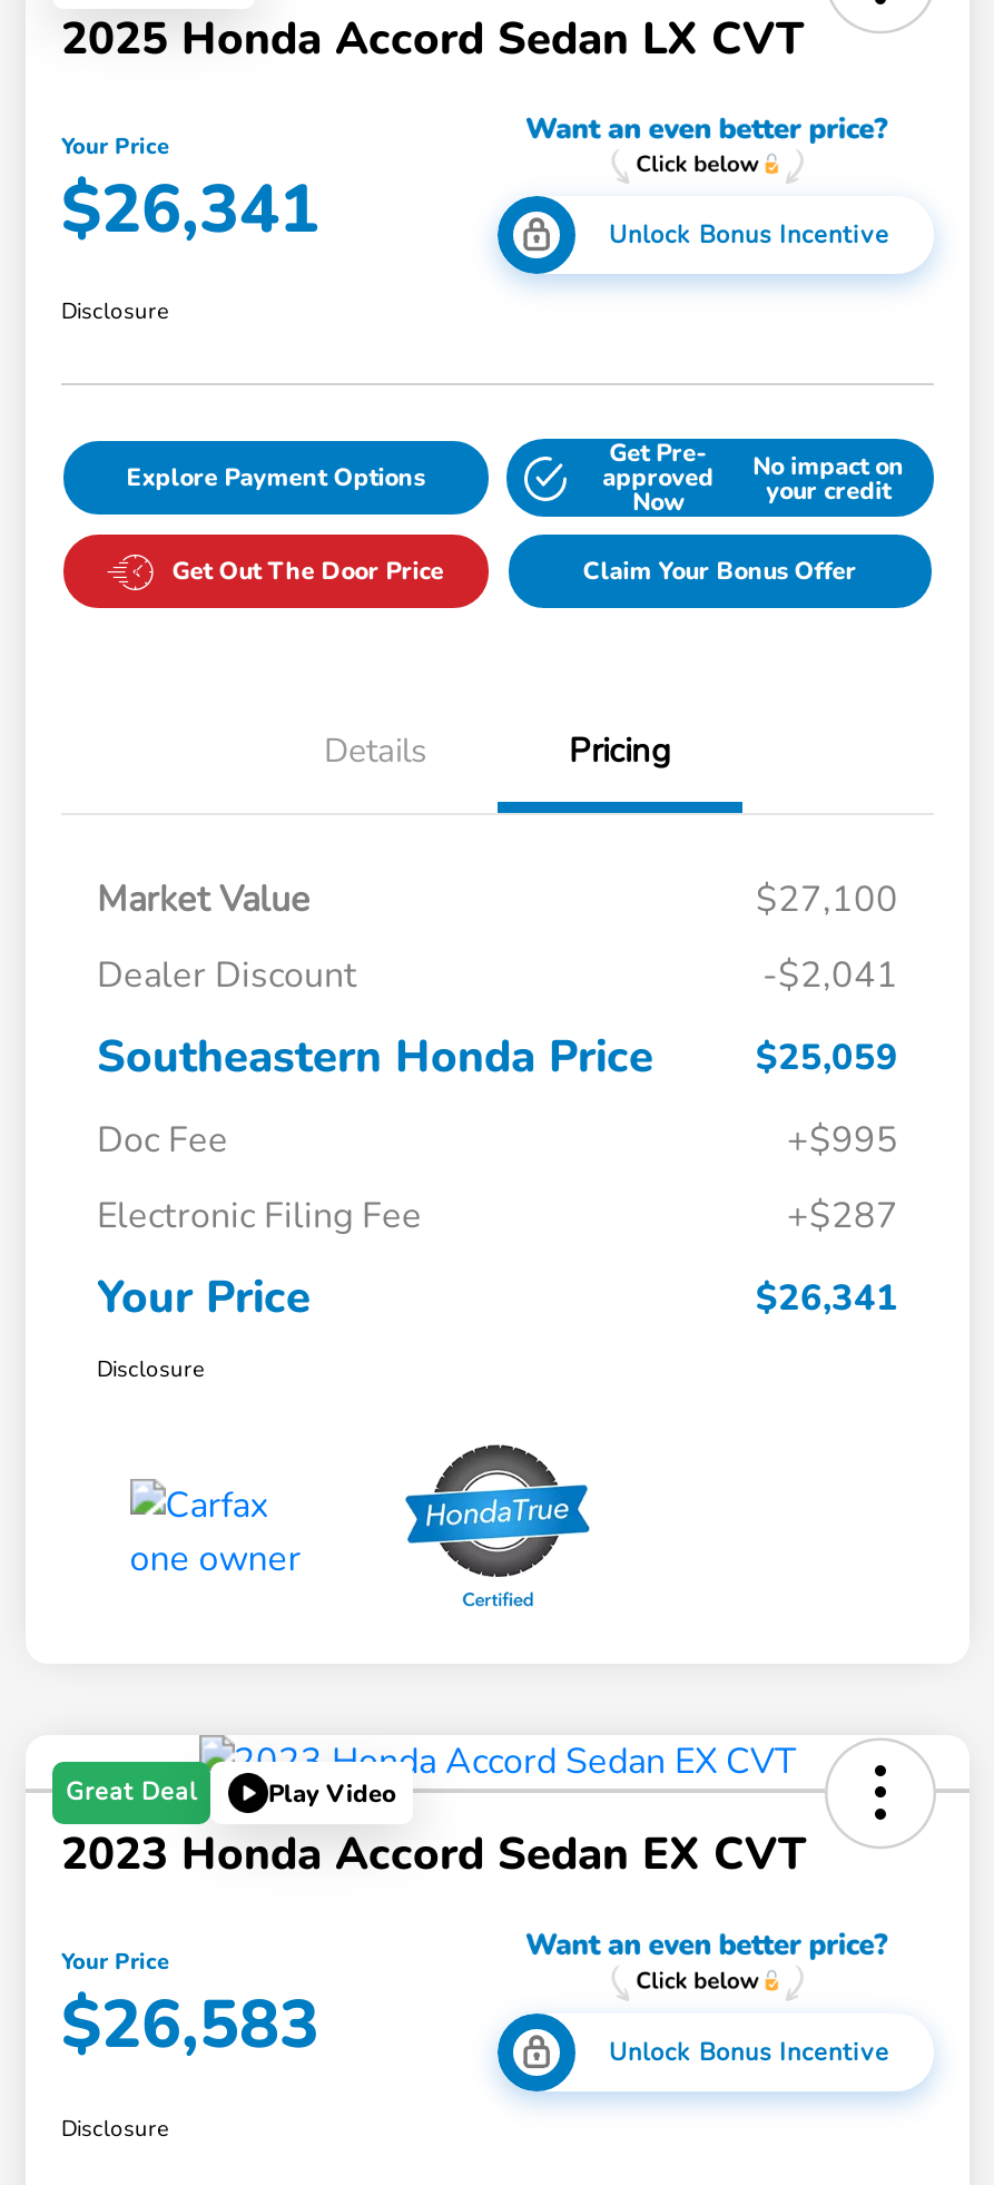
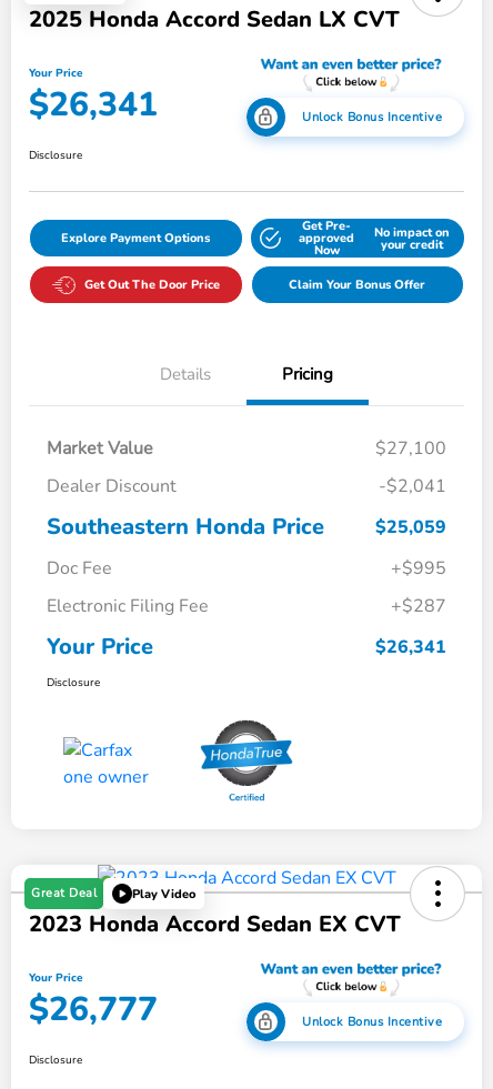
[61,1979,319,2071] $26,583 -> [29,987,158,1032] $26,777

